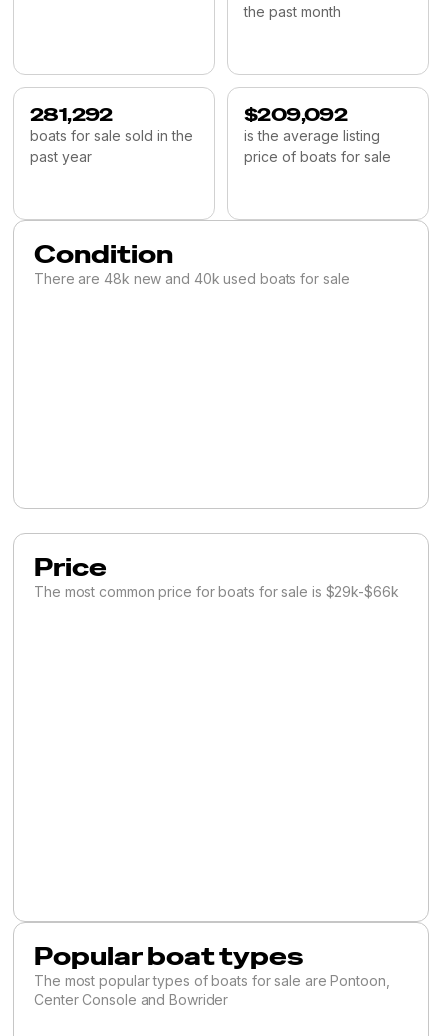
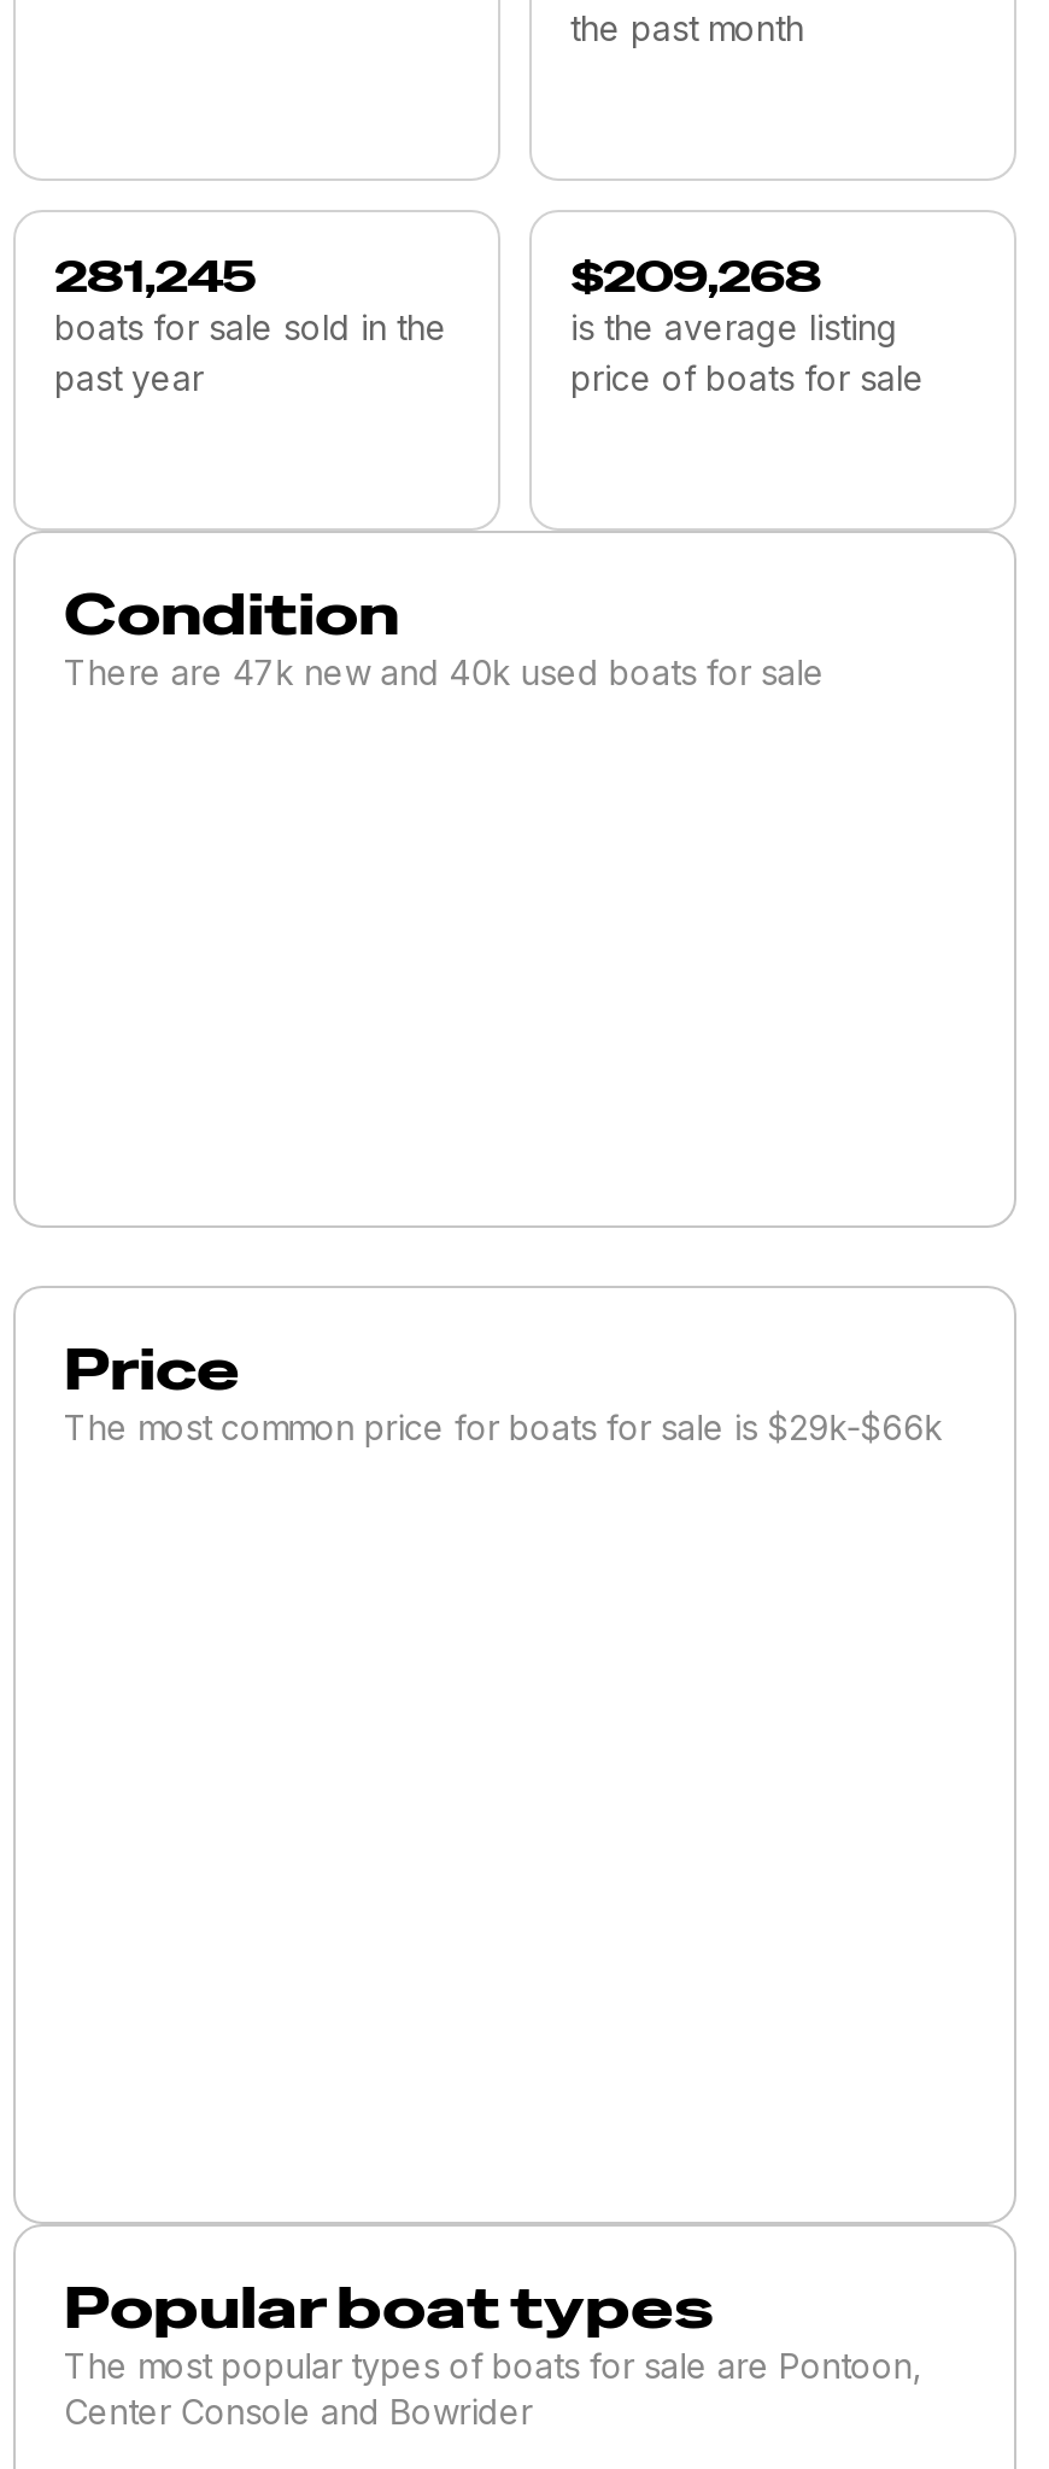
[30,103,113,126] 281,292 -> [54,248,256,304] 281,245
[244,103,347,126] $209,092 -> [570,248,822,304] $209,268
[34,270,349,287] There are 48k new and 40k used boats for sale -> [64,651,825,692] There are 47k new and 40k used boats for sale

